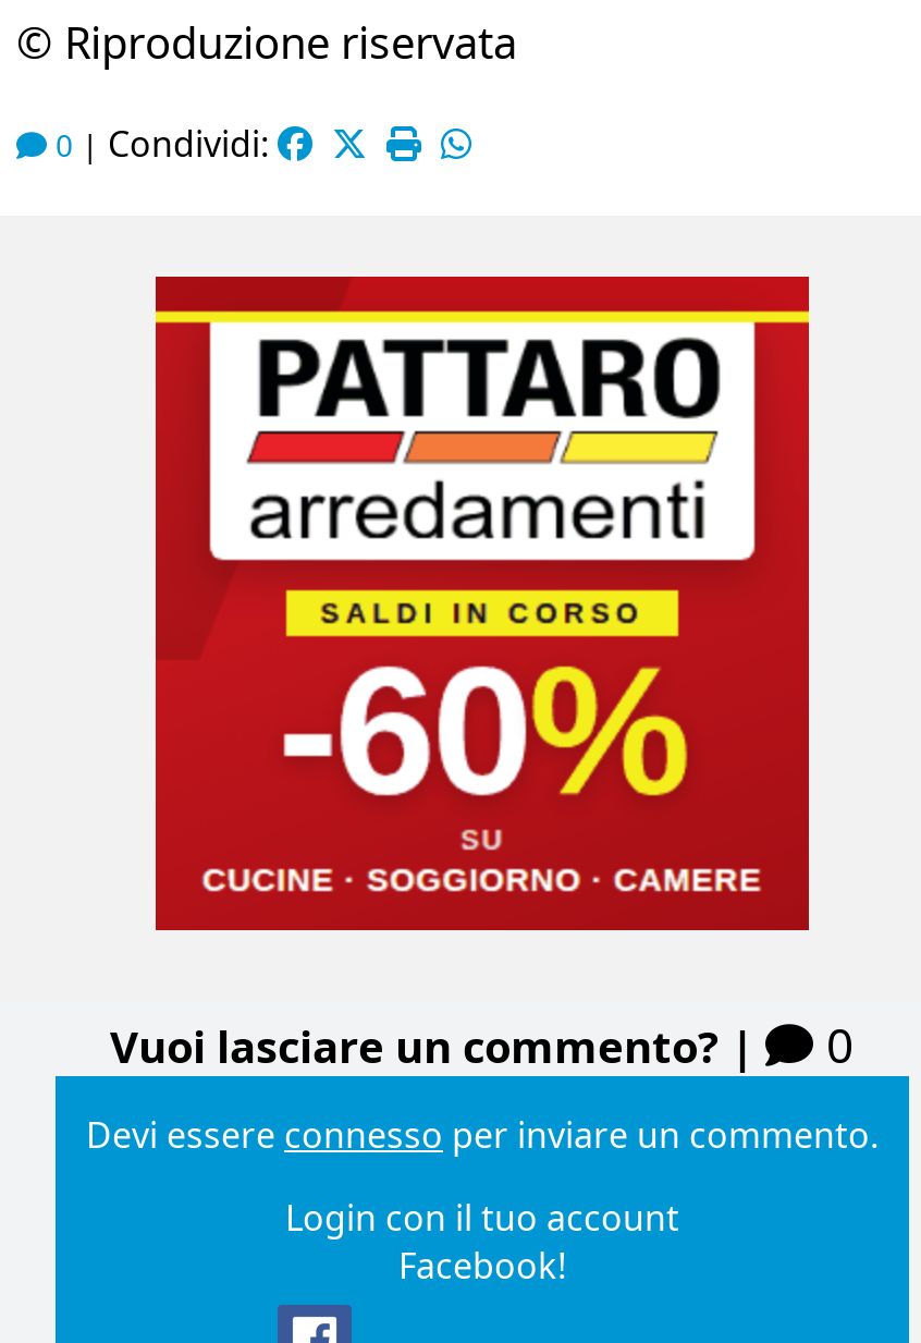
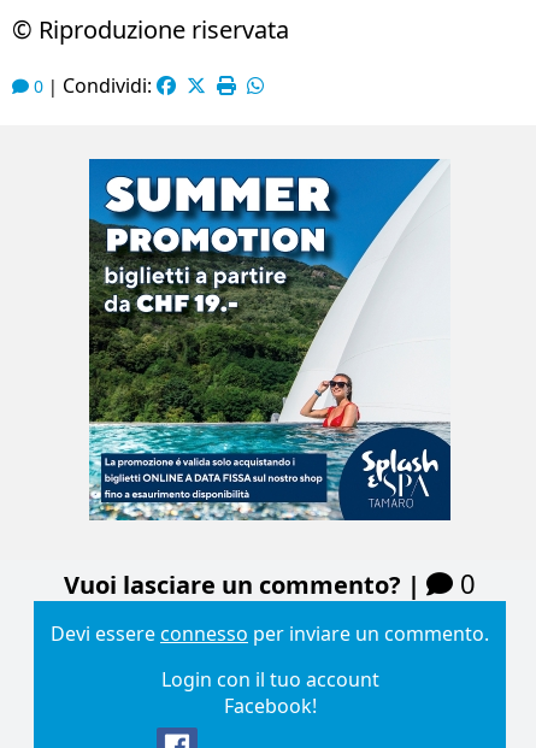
[153,273,811,933] [image] -> [88,158,452,522] [image]

